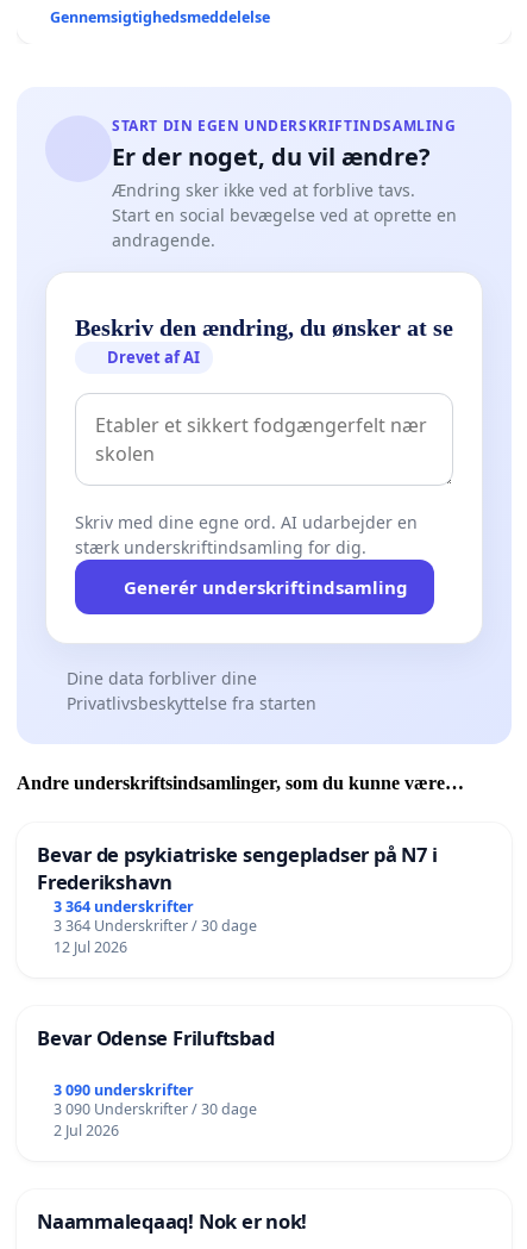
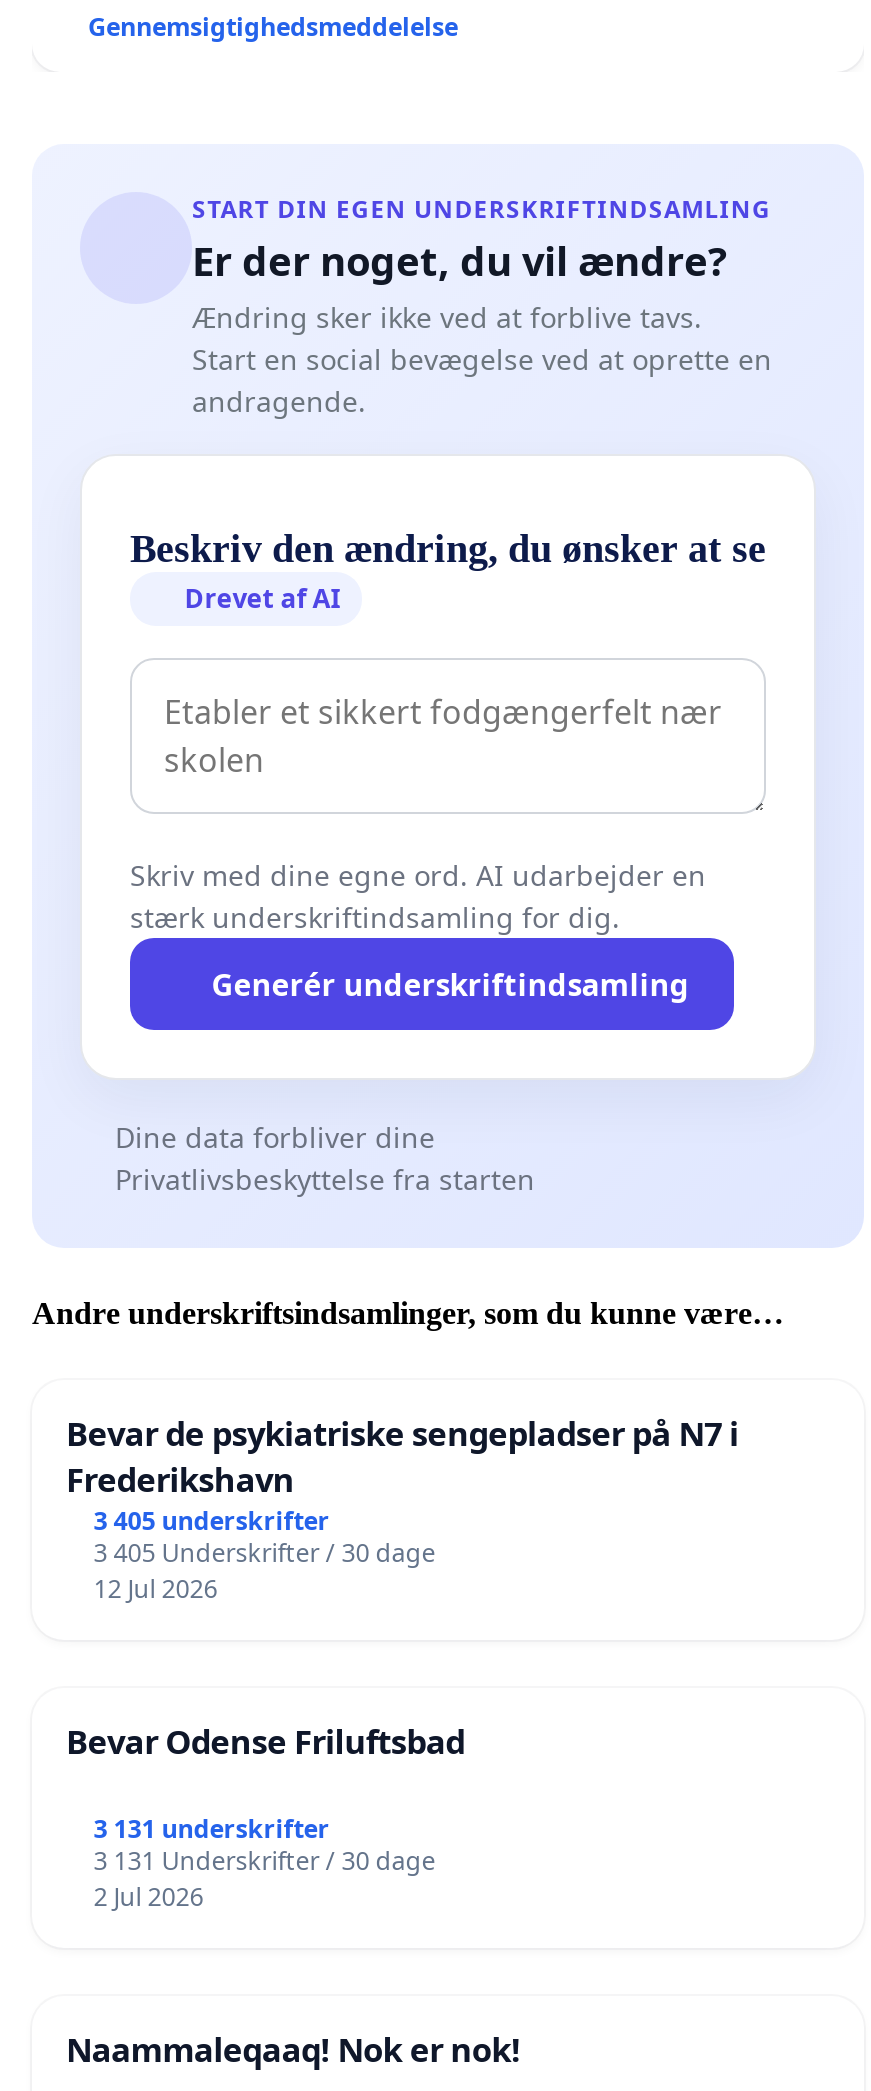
[53,896,194,916] 3 364 underskrifter -> [94,1503,330,1537] 3 405 underskrifter
[53,915,257,935] 3 364 Underskrifter / 30 dage -> [94,1535,436,1569] 3 405 Underskrifter / 30 dage
[53,1079,194,1100] 3 090 underskrifter -> [94,1811,330,1845] 3 131 underskrifter
[53,1098,257,1119] 3 090 Underskrifter / 30 dage -> [94,1843,436,1877] 3 131 Underskrifter / 30 dage

